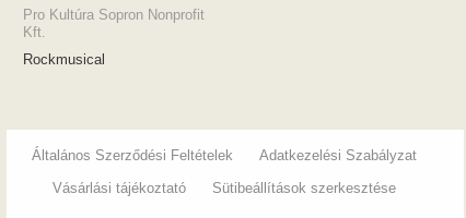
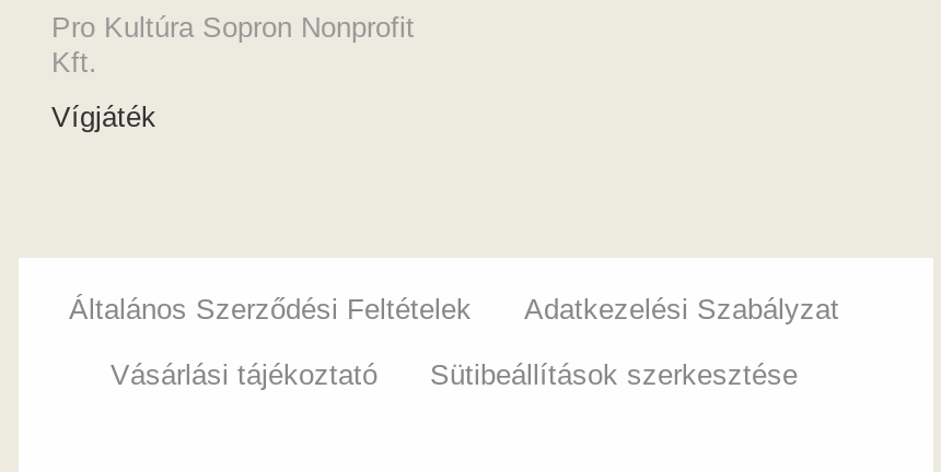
[23,51,105,67] Rockmusical -> [51,100,156,133] Vígjáték

